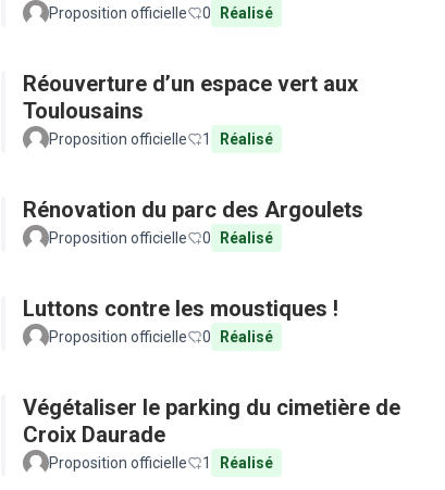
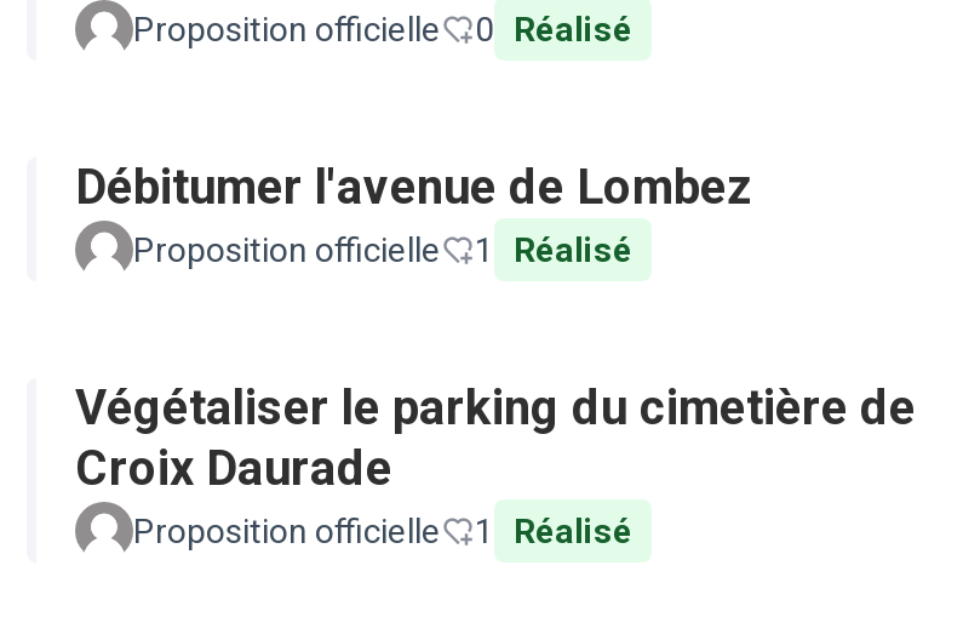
[23,71,358,124] Réouverture d’un espace vert aux | Toulousains -> [75,158,753,216] Débitumer l'avenue de Lombez
[23,197,363,345] Rénovation du parc des Argoulets | Proposition officielle | 0 Réalisé | Luttons contre les moustiques ! | Proposition officielle | 0 Réalisé -> none

